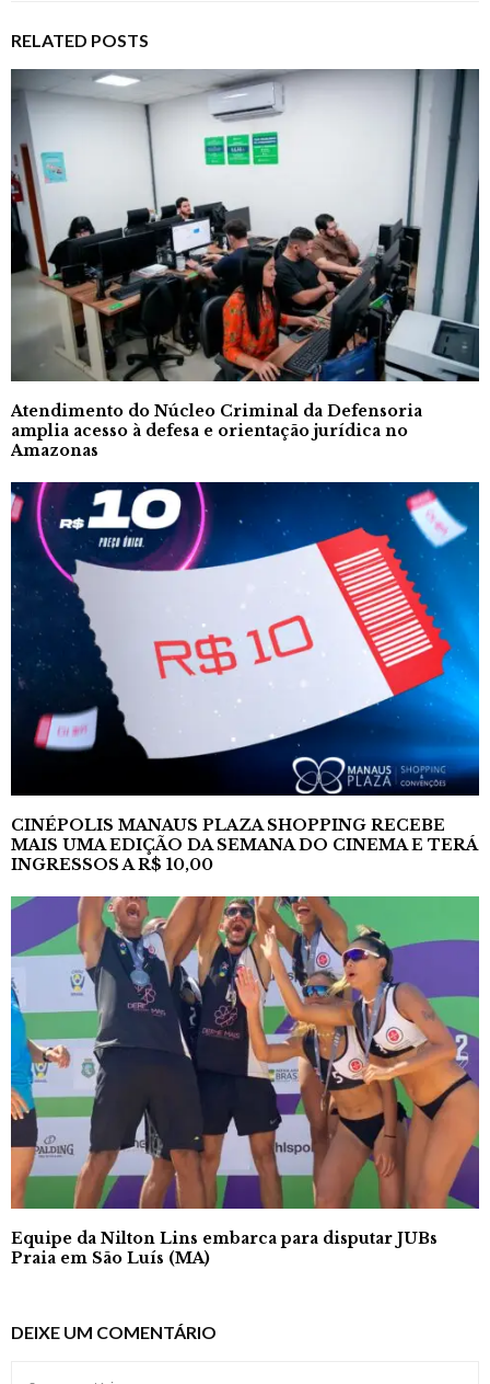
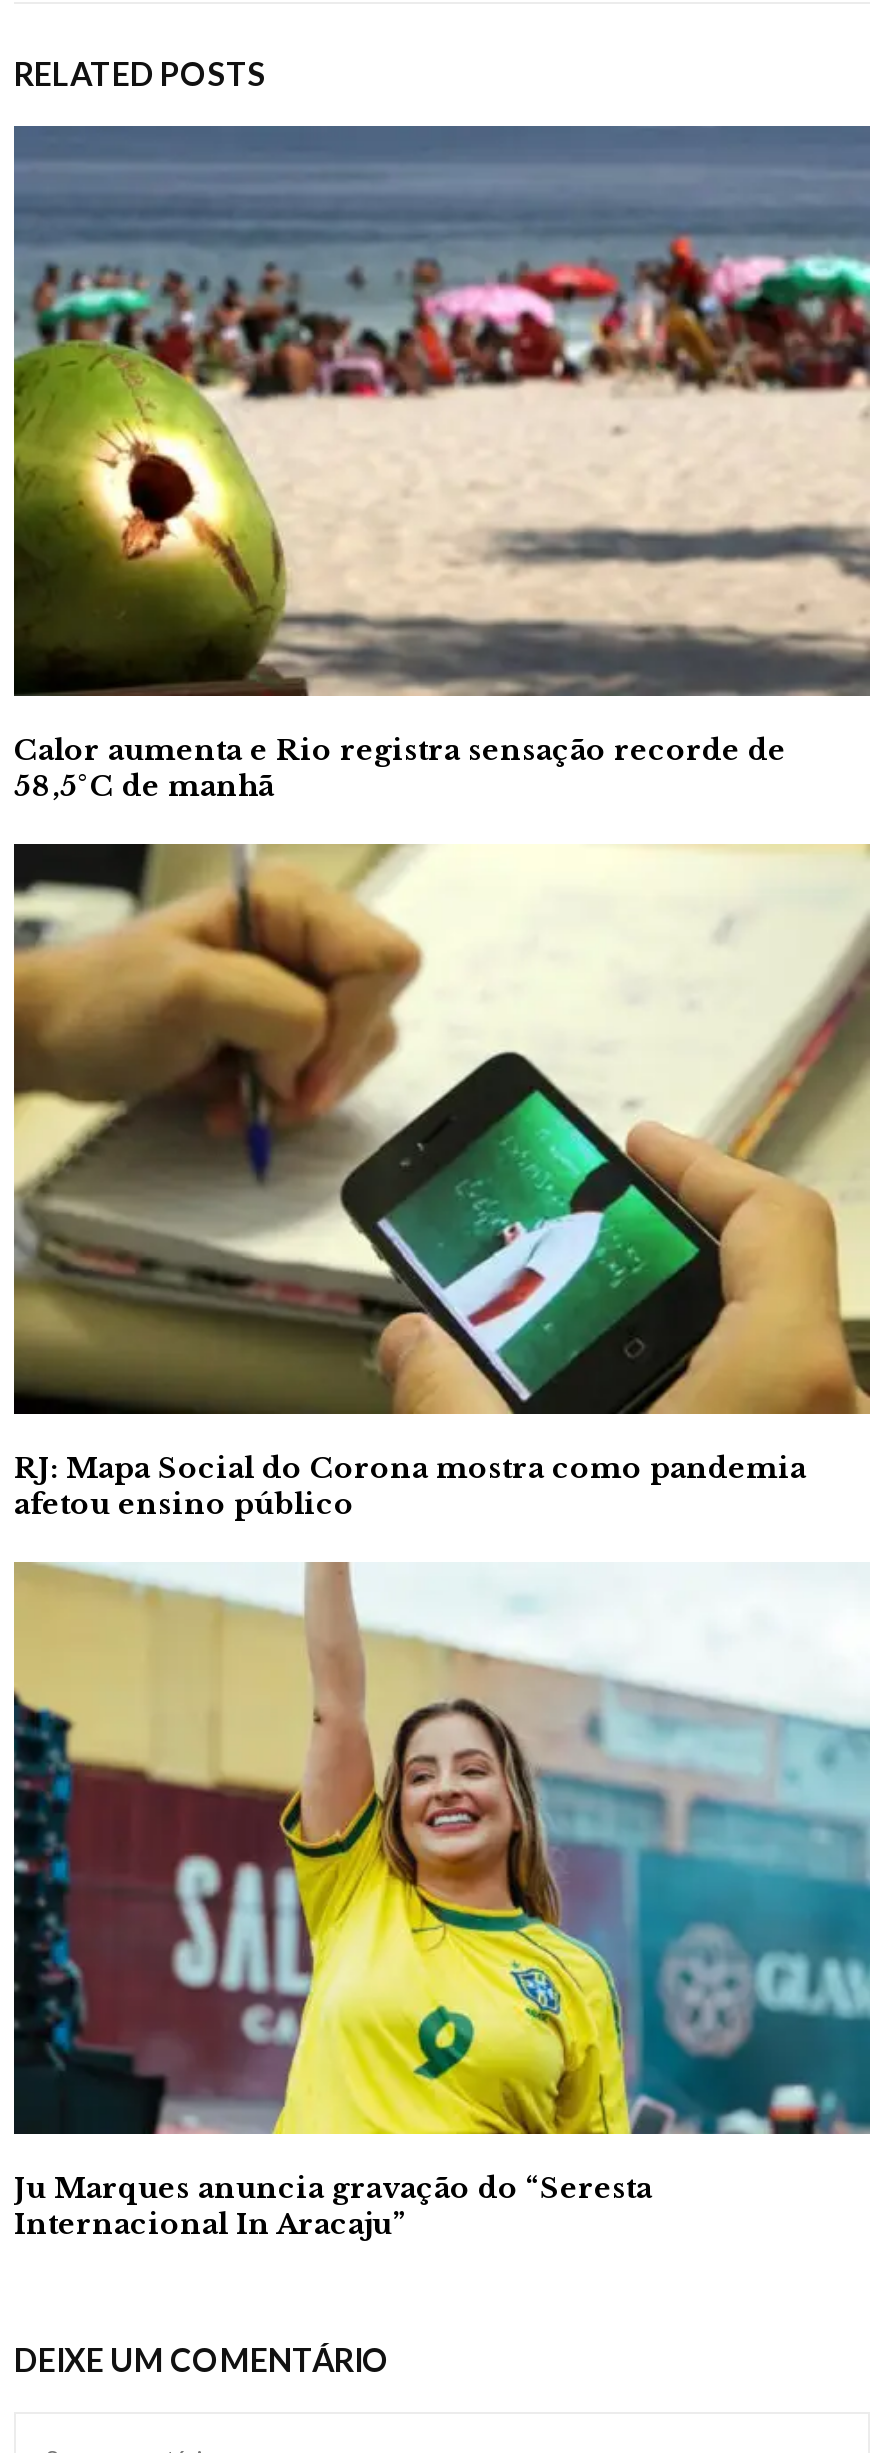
[10,69,480,461] [image] | Atendimento do Núcleo Criminal da Defensoria | amplia acesso à defesa e orientação jurídica no | Amazonas -> [12,125,872,804] [image] | Calor aumenta e Rio registra sensação recorde de | 58,5°C de manhã
[10,481,480,874] [image] | CINÉPOLIS MANAUS PLAZA SHOPPING RECEBE | MAIS UMA EDIÇÃO DA SEMANA DO CINEMA E TERÁ | INGRESSOS A R$ 10,00 -> [12,841,872,1522] [image] | RJ: Mapa Social do Corona mostra como pandemia | afetou ensino público
[10,895,480,1268] [image] | Equipe da Nilton Lins embarca para disputar JUBs | Praia em São Luís (MA) -> [12,1575,872,2241] [image] | Ju Marques anuncia gravação do “Seresta | Internacional In Aracaju”

